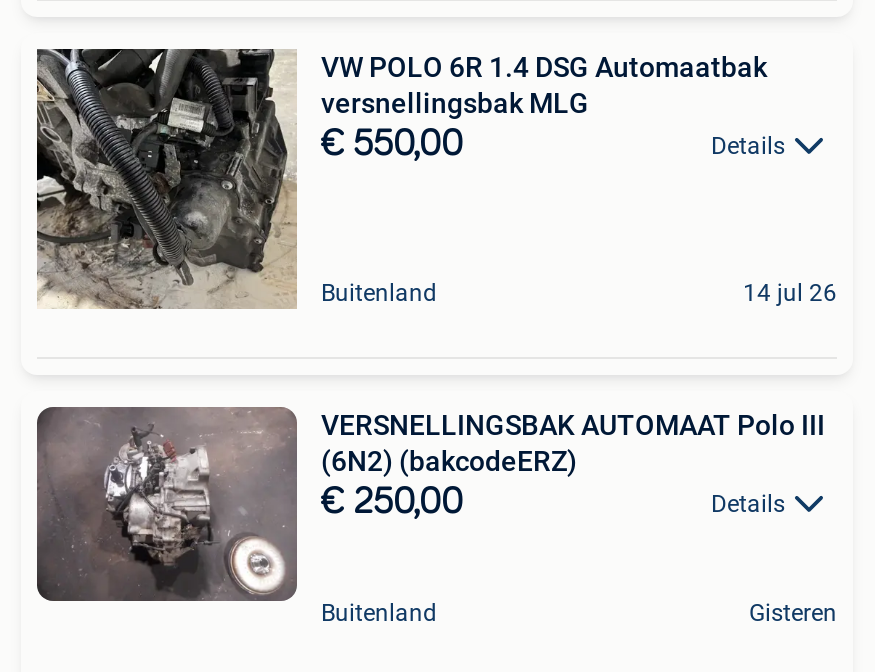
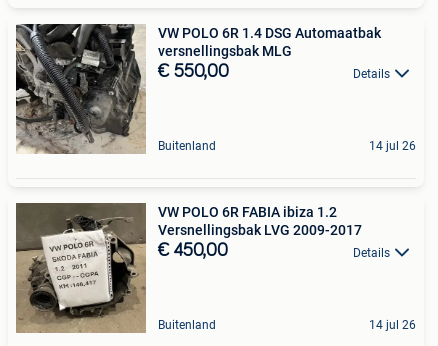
[37,406,825,628] [image] | VERSNELLINGSBAK AUTOMAAT Polo III | (6N2) (bakcodeERZ) | € 250,00 -> [15,202,362,334] [image] | VW POLO 6R FABIA ibiza 1.2 | Versnellingsbak LVG 2009-2017 | € 450,00
[749,599,837,627] Gisteren -> [369,318,416,332] 14 jul 26

